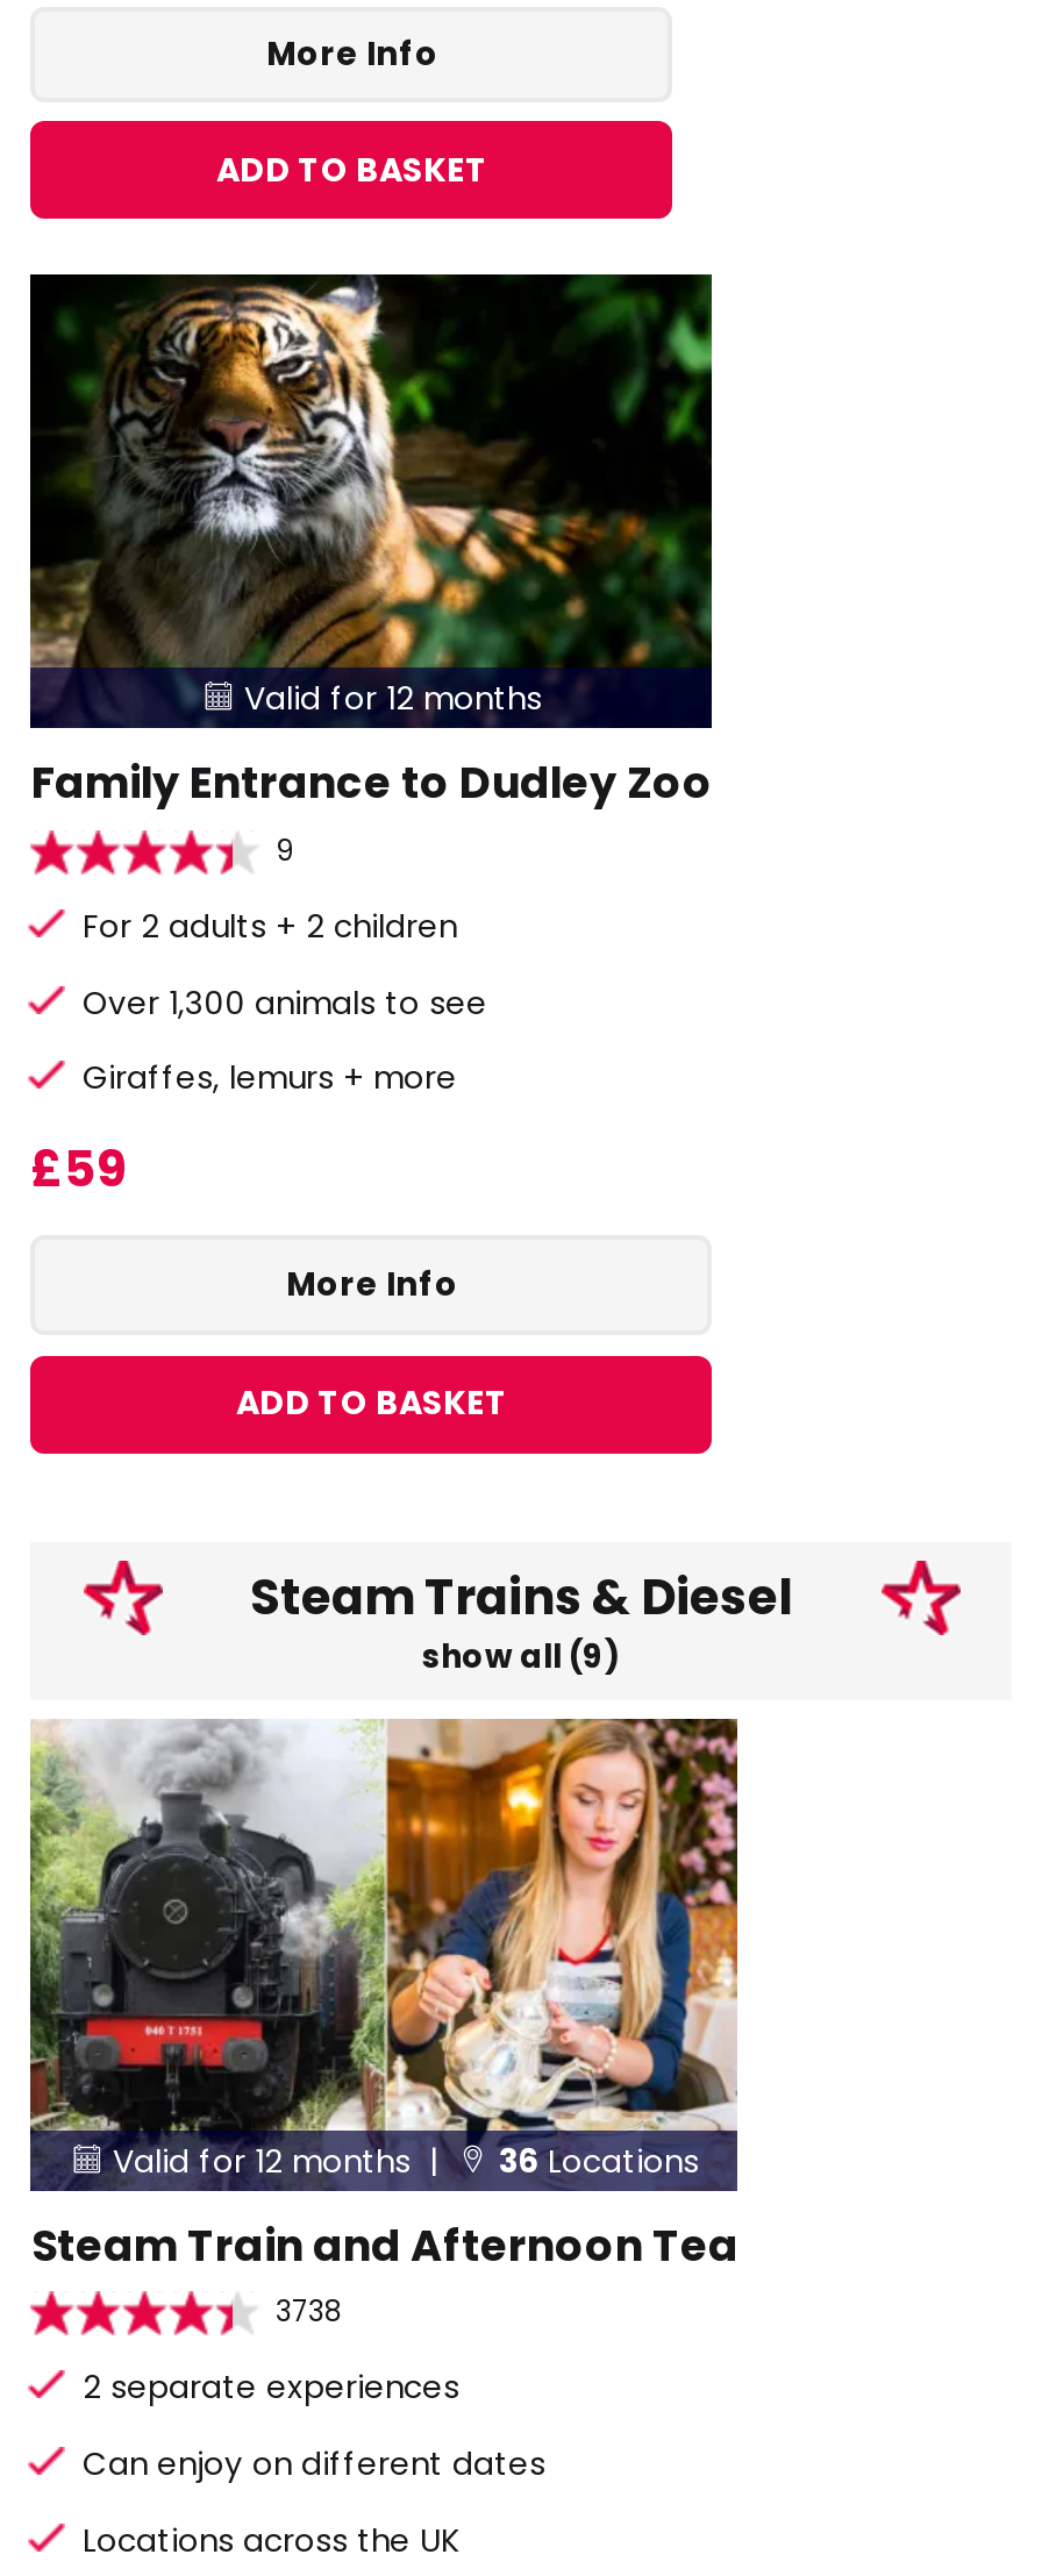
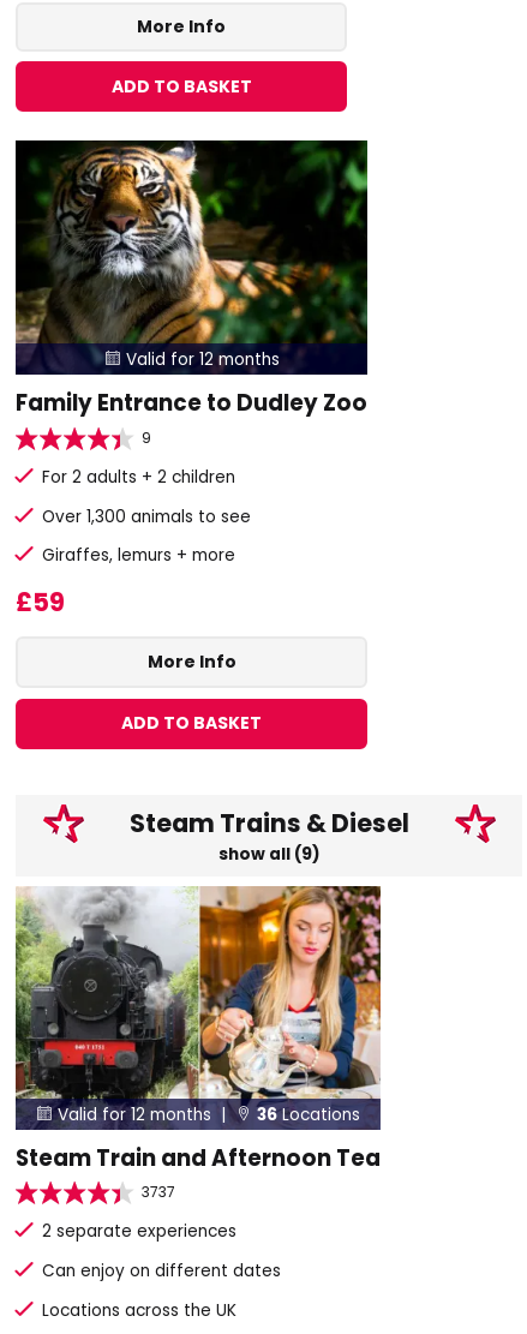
[275,2292,343,2332] 3738 -> [142,1182,176,1202] 3737

